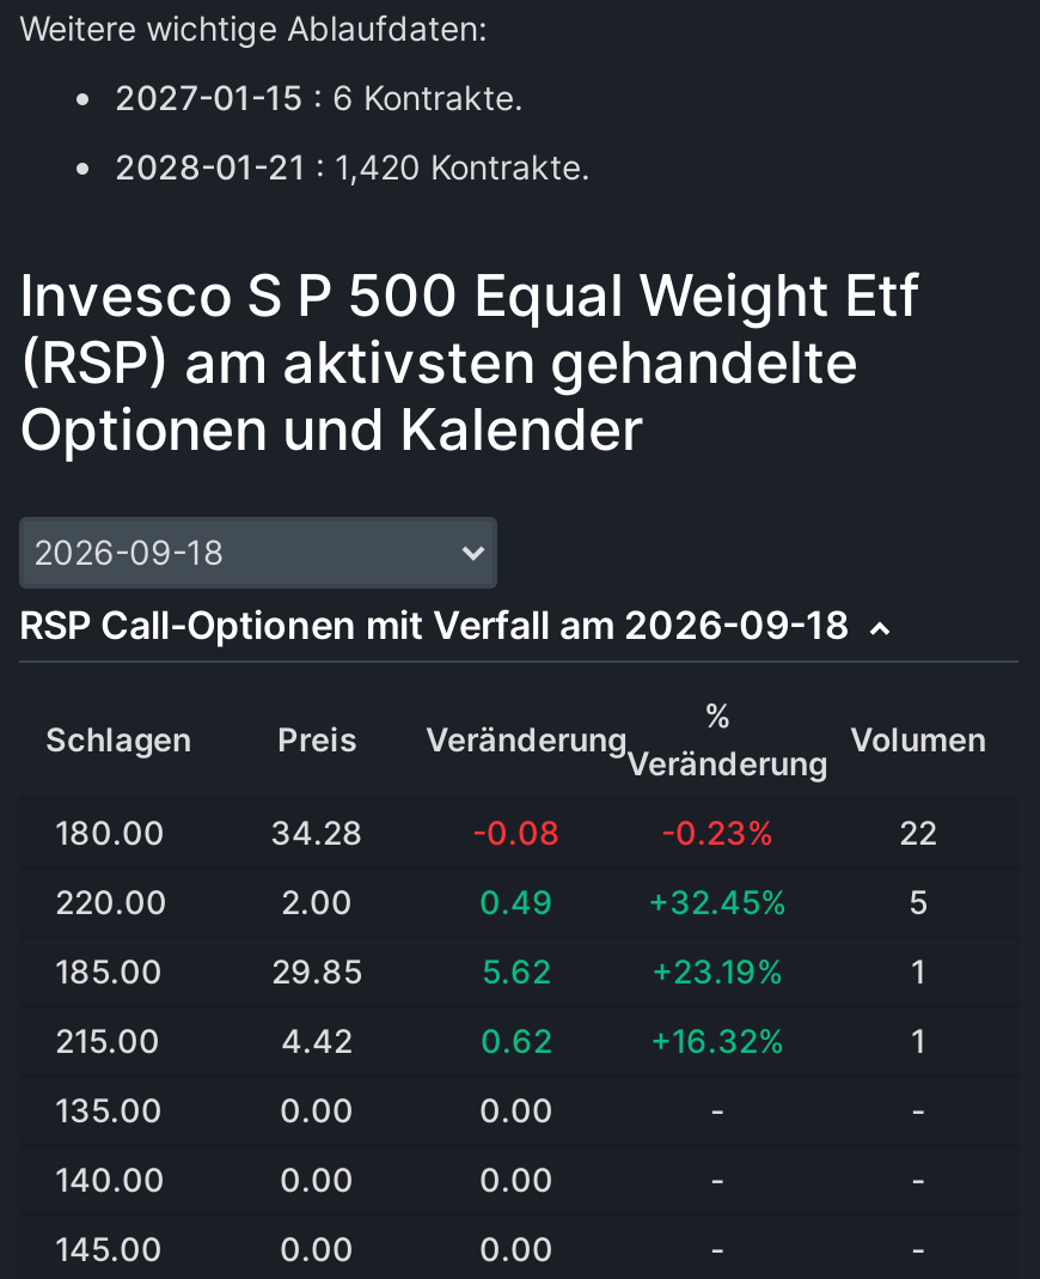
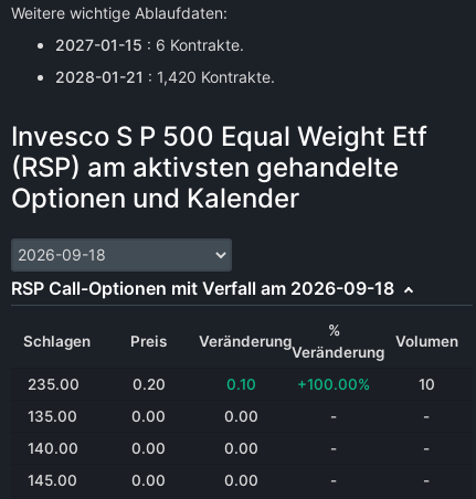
[55,812,937,1059] 180.00 | 34.28 | -0.08 | -0.23% | 22 | 220.00 | 2.00 | 0.49 | +32.45% | 5 | 185.00 | 29.85 | 5.62 | +23.19% | 1 | 215.00 | 4.42 | 0.62 | +16.32% | 1 -> [28,375,435,392] 235.00 | 0.20 | 0.10 | +100.00% | 10

